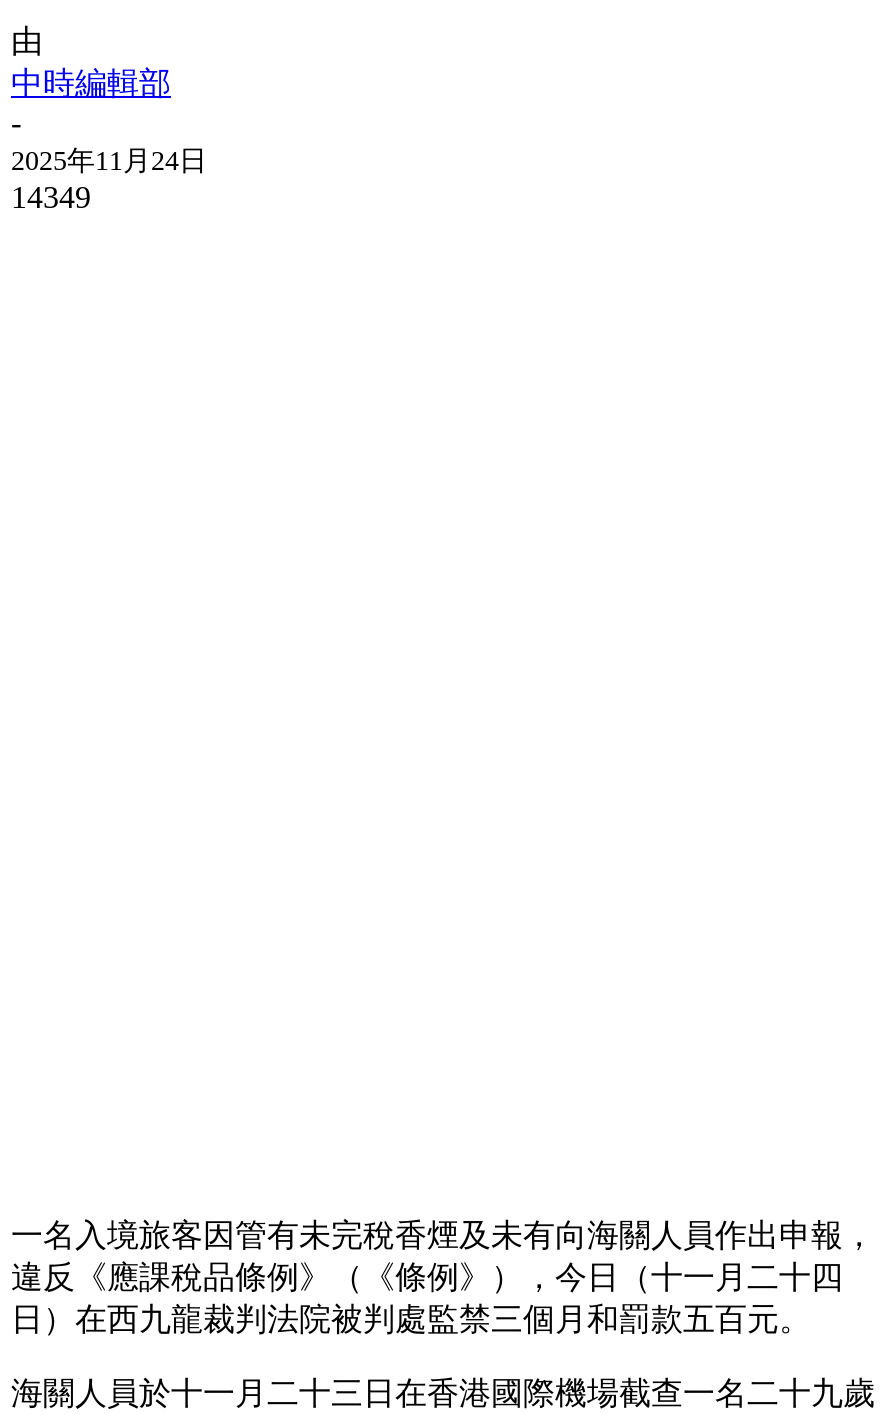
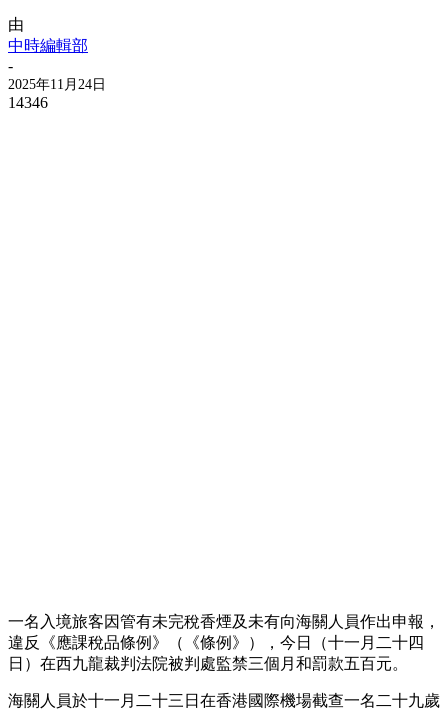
[11,180,91,214] 14349 -> [8,94,48,111] 14346

